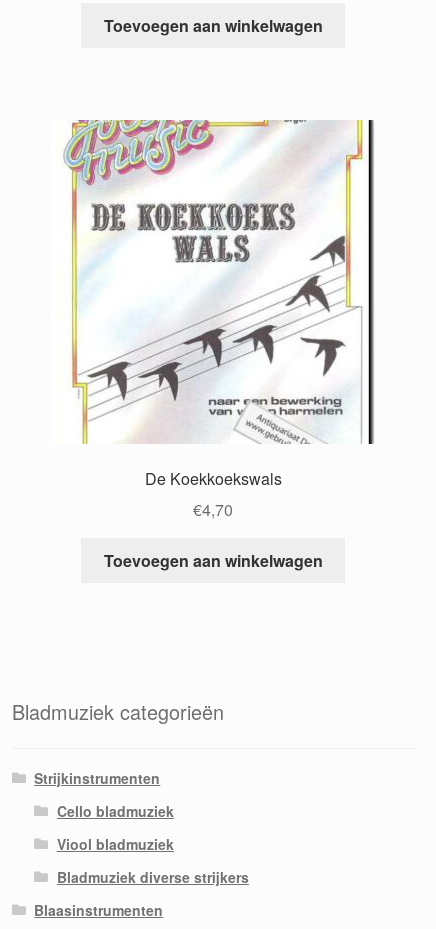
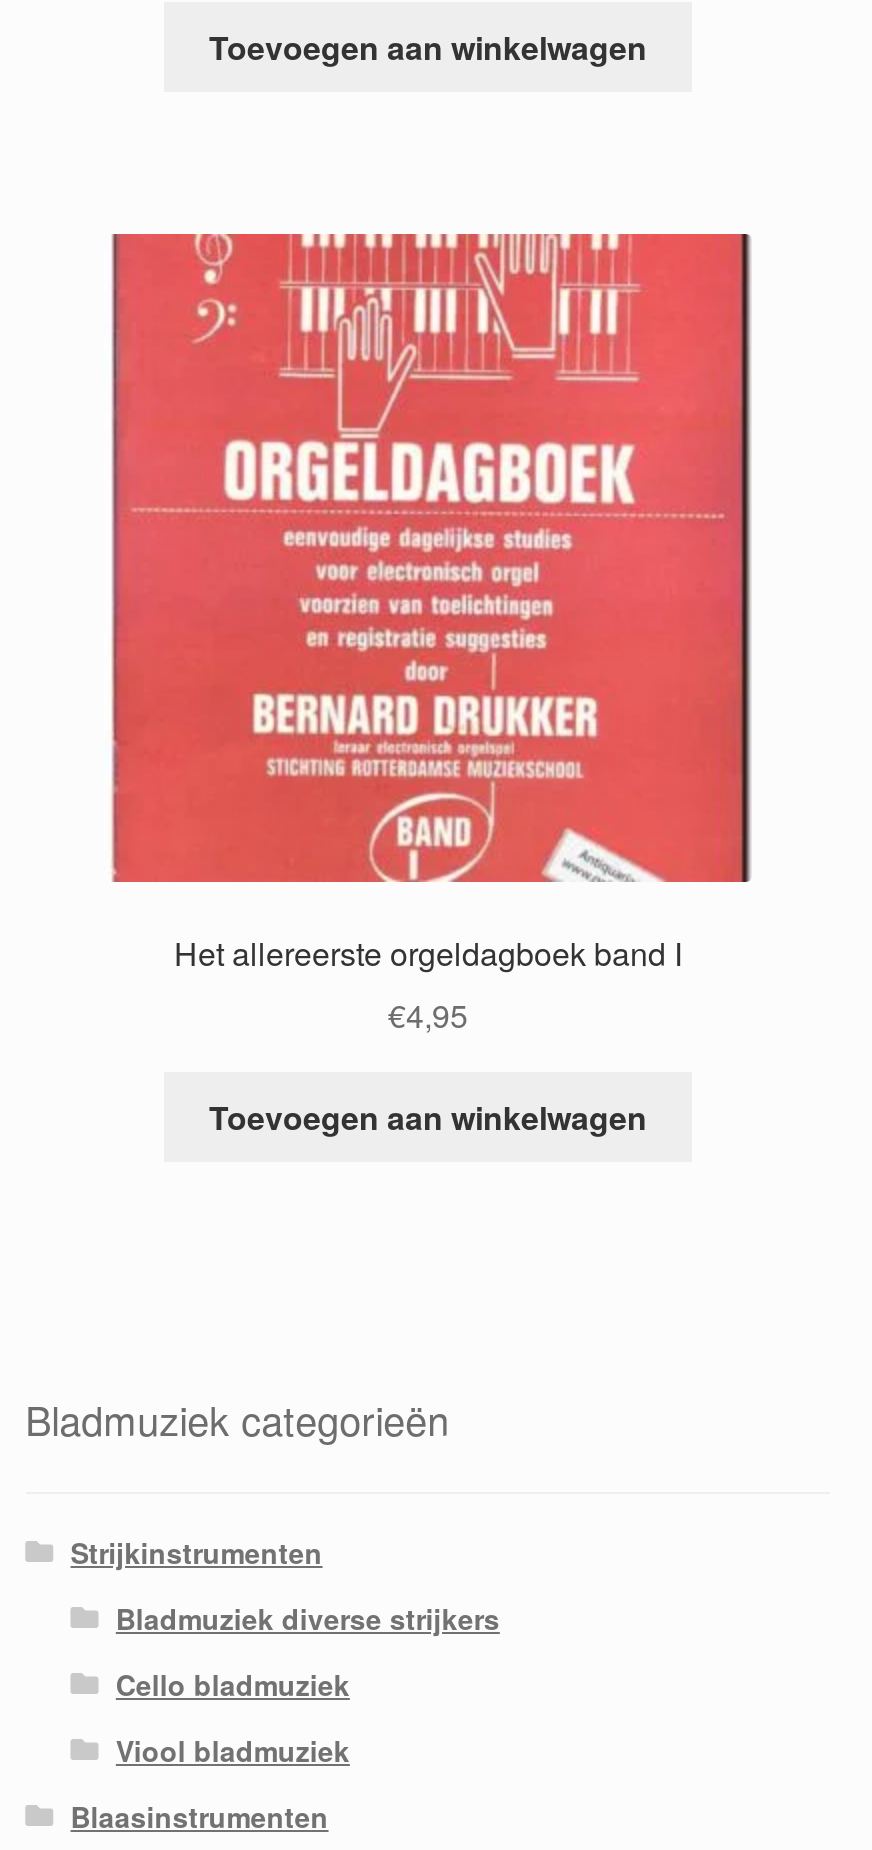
[55,119,374,521] [image] | De Koekkoekswals | €4,70 -> [110,232,752,1038] [image] | Het allereerste orgeldagboek band I | €4,95
moved [57,801,174,854] -> [116,1664,350,1770]: Cello bladmuziek | Viool bladmuziek
moved [57,867,249,887] -> [116,1598,500,1638]: Bladmuziek diverse strijkers

